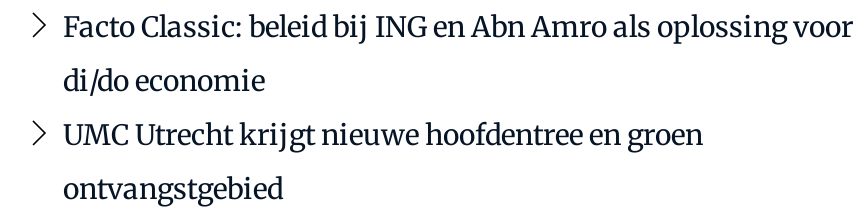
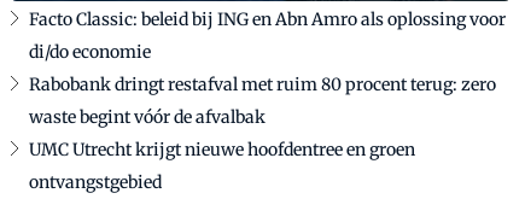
none -> [29,74,496,128] Rabobank dringt restafval met ruim 80 procent terug: zero | waste begint vóór de afvalbak

